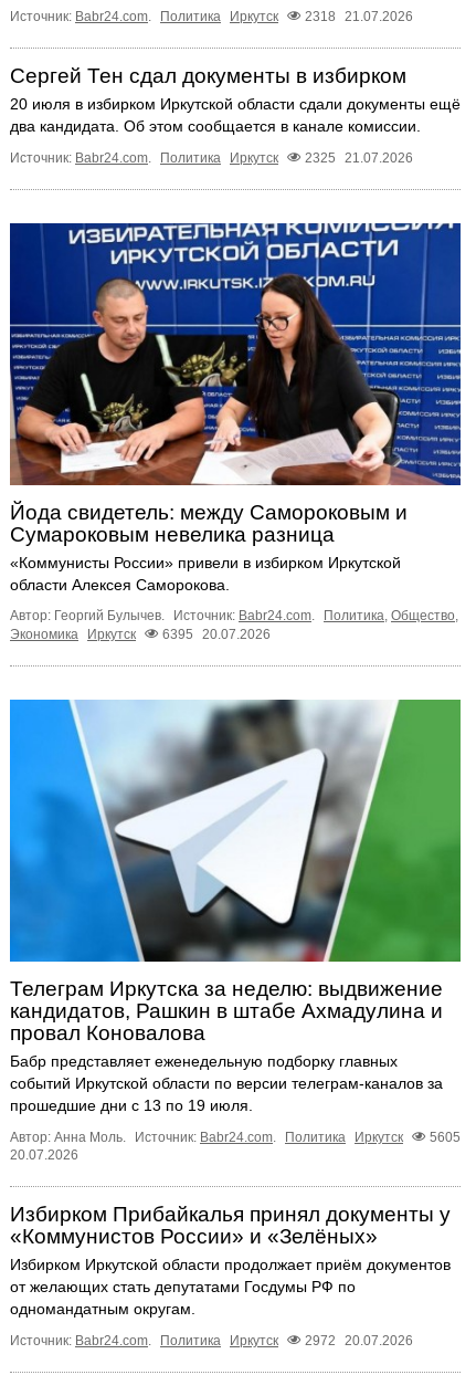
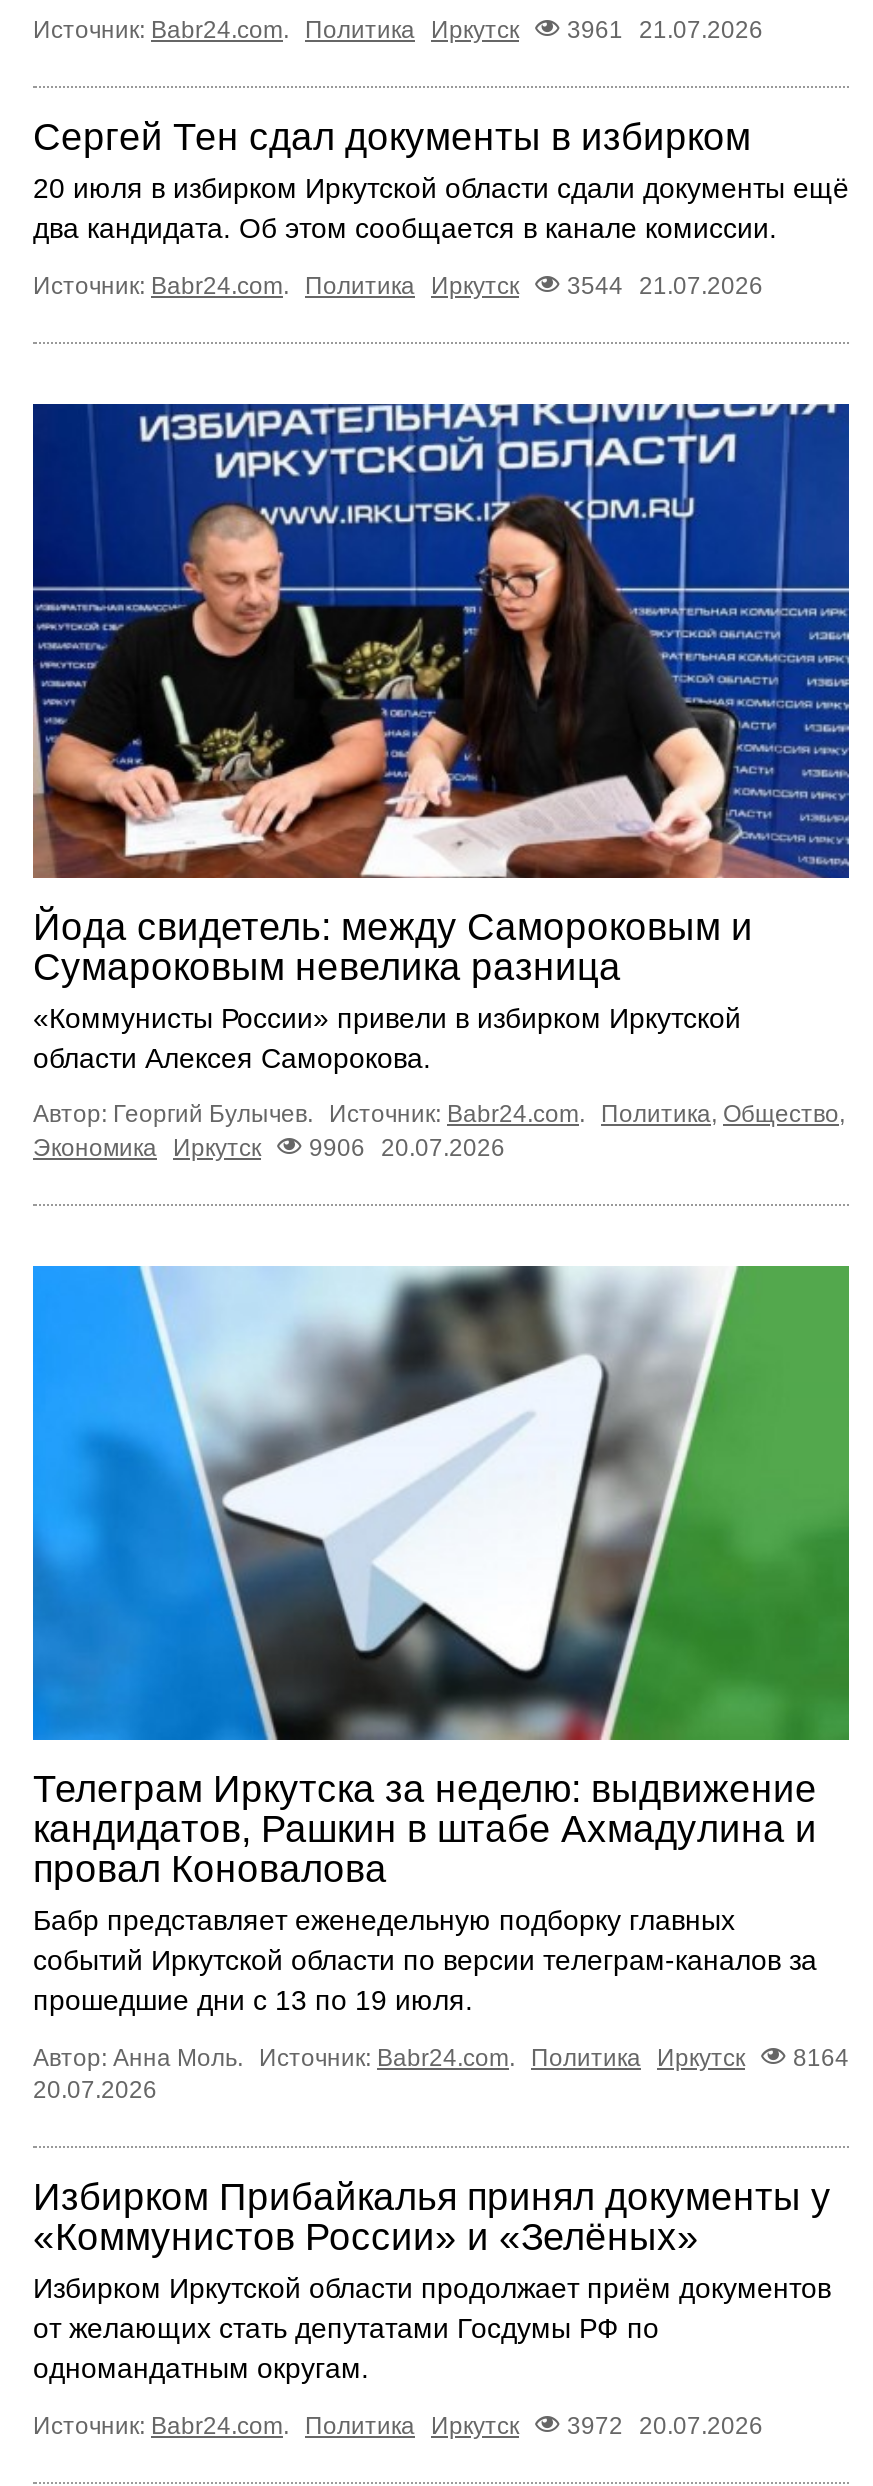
[305,9,413,24] 2318 21.07.2026 -> [567,16,763,44] 3961 21.07.2026
[305,151,413,166] 2325 21.07.2026 -> [567,272,763,300] 3544 21.07.2026
[10,627,271,642] Экономика Иркутск 6395 20.07.2026 -> [33,1134,505,1162] Экономика Иркутск 9906 20.07.2026
[10,1129,461,1145] Автор: Анна Моль. Источник: Babr24.com. Политика Иркутск 5605 -> [33,2043,849,2071] Автор: Анна Моль. Источник: Babr24.com. Политика Иркутск 8164
[10,1333,413,1348] Источник: Babr24.com. Политика Иркутск 2972 20.07.2026 -> [33,2412,763,2440] Источник: Babr24.com. Политика Иркутск 3972 20.07.2026

